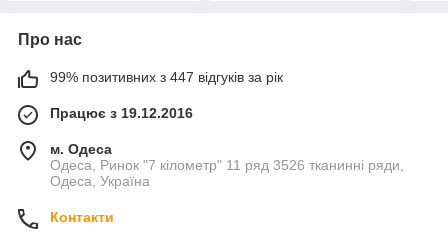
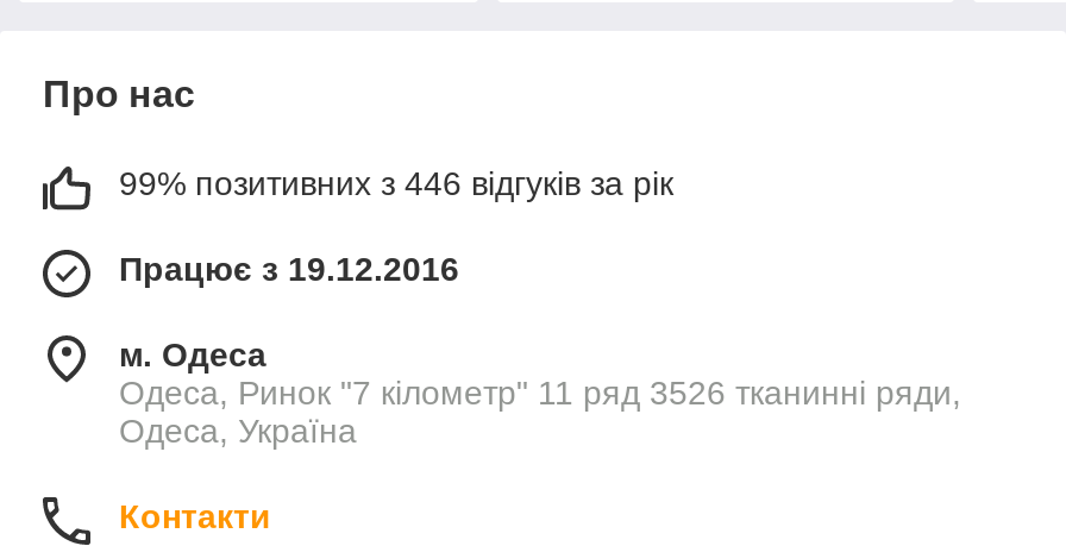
[50,69,283,85] 99% позитивних з 447 відгуків за рік -> [119,164,673,202] 99% позитивних з 446 відгуків за рік

